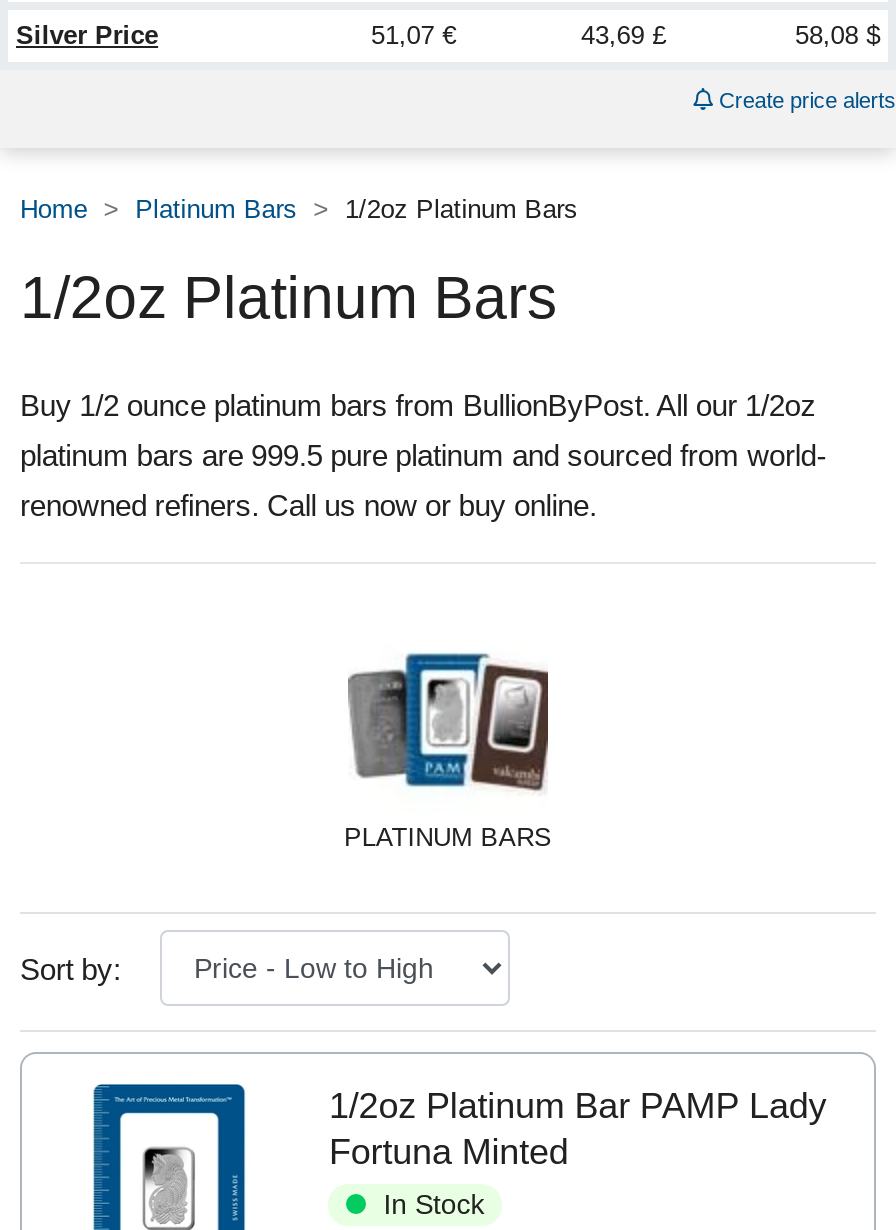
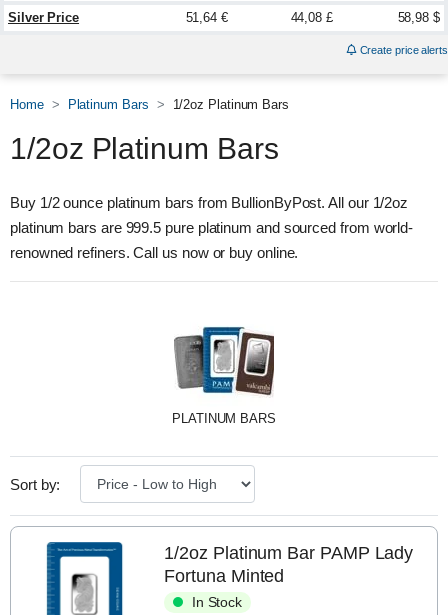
[371,21,456,51] 51,07 € -> [185,10,228,25] 51,64 €
[581,21,666,51] 43,69 £ -> [290,10,333,25] 44,08 £
[795,21,880,51] 58,08 $ -> [397,10,440,25] 58,98 $

